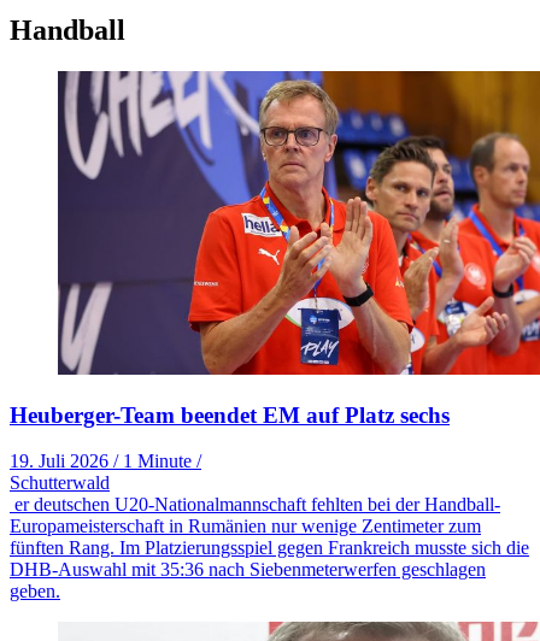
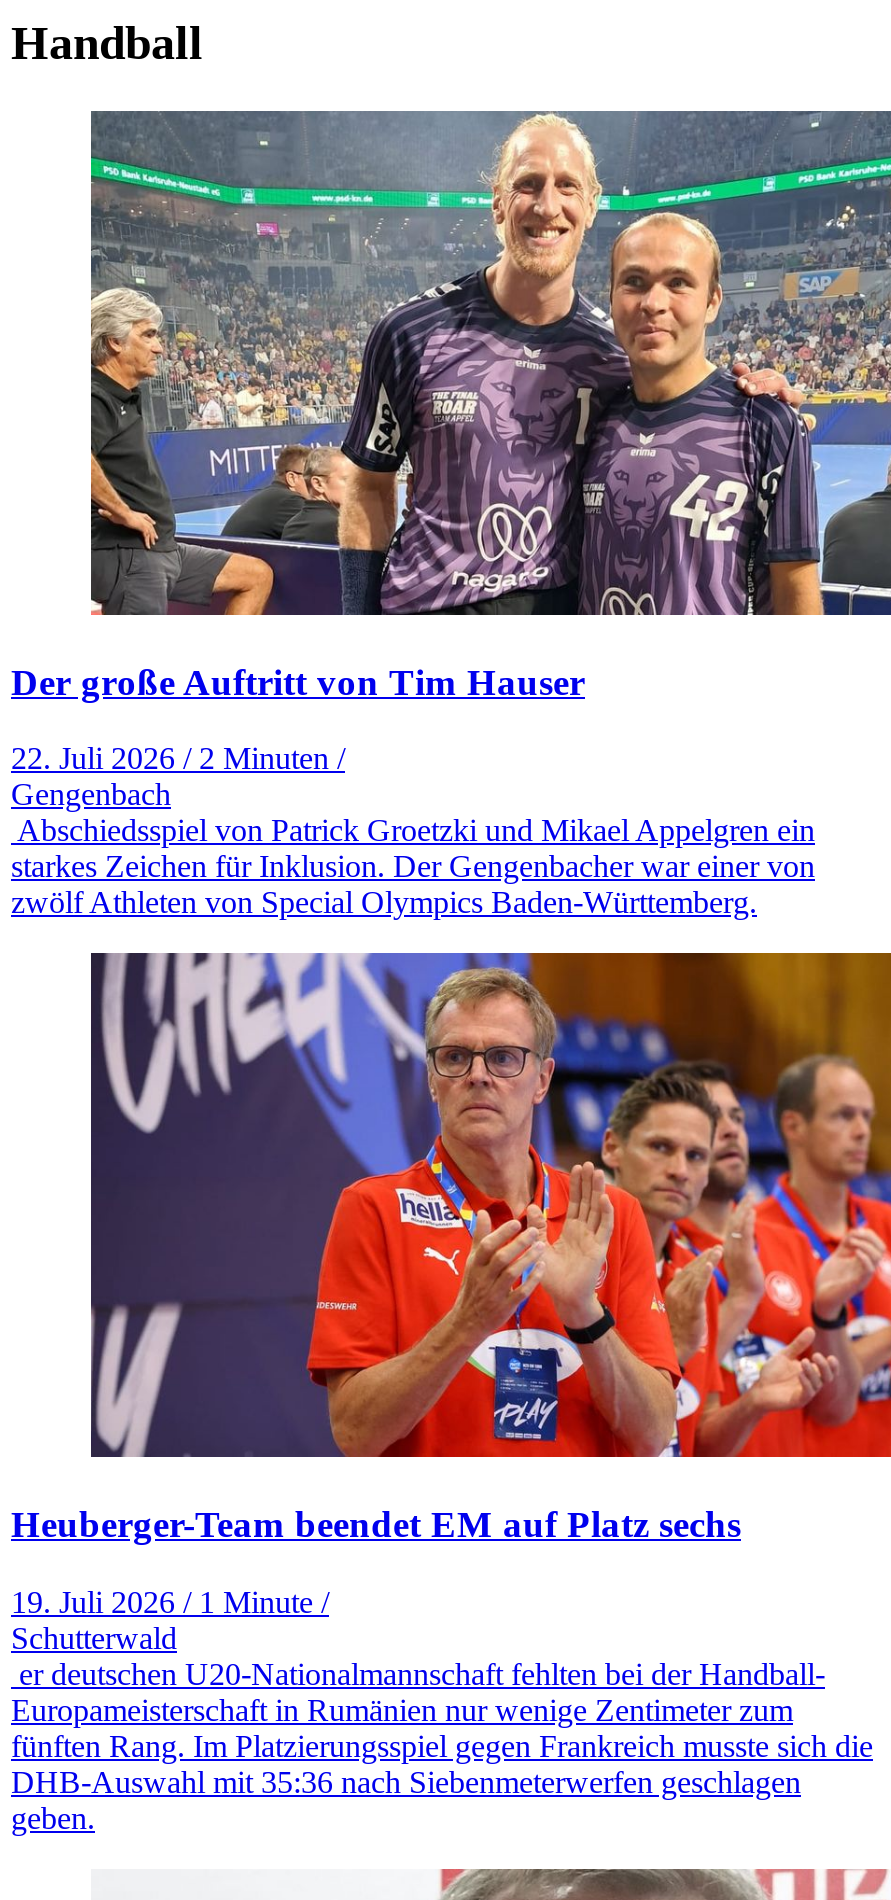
none -> [11,109,885,920] [image] | Der große Auftritt von Tim Hauser | 22. Juli 2026 / 2 Minuten / | Gengenbach | Abschiedsspiel von Patrick Groetzki und Mikael Appelgren ein | starkes Zeichen für Inklusion. Der Gengenbacher war einer von | zwölf Athleten von Special Olympics Baden-Württemberg.

